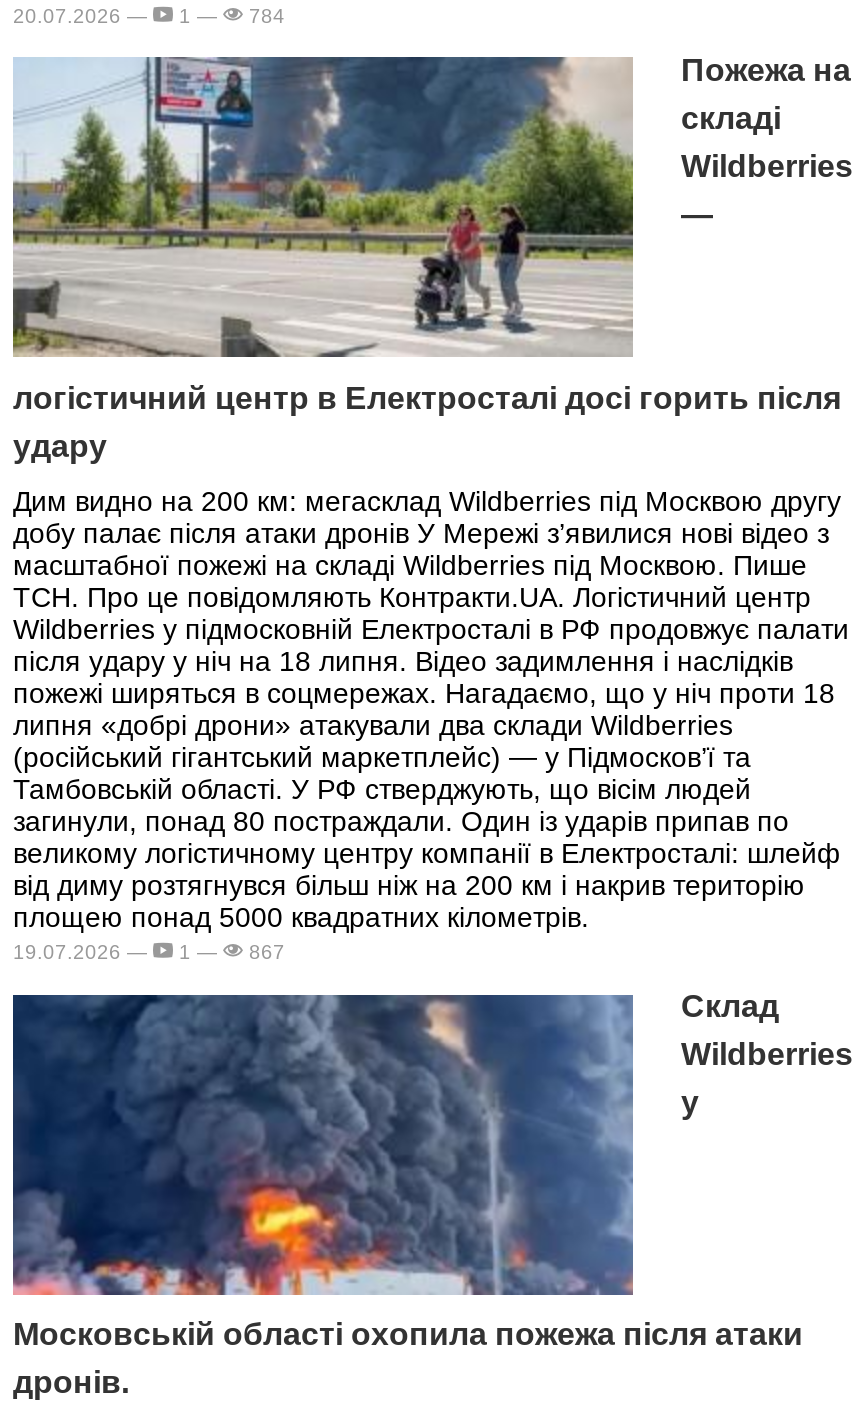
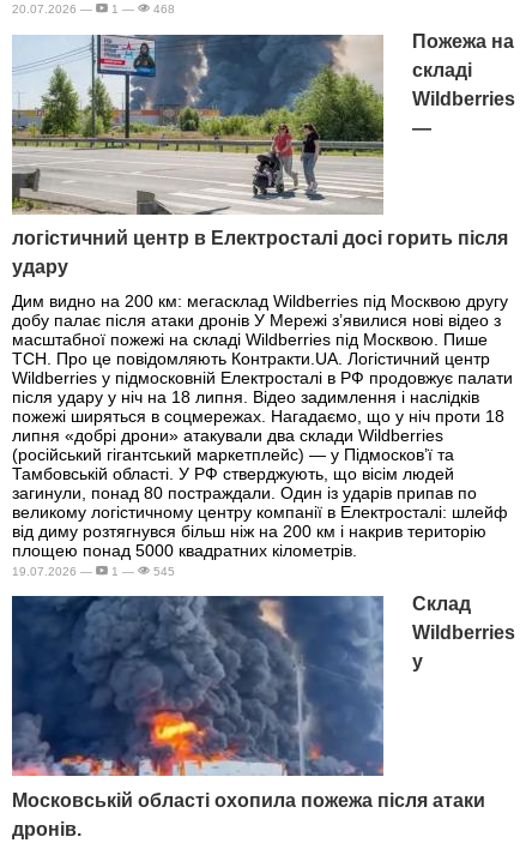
[13,5,285,27] 20.07.2026 — 1 — 784 -> [12,3,175,16] 20.07.2026 — 1 — 468
[13,941,285,963] 19.07.2026 — 1 — 867 -> [12,564,175,578] 19.07.2026 — 1 — 545

